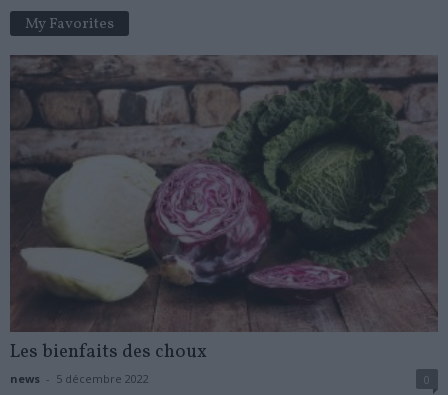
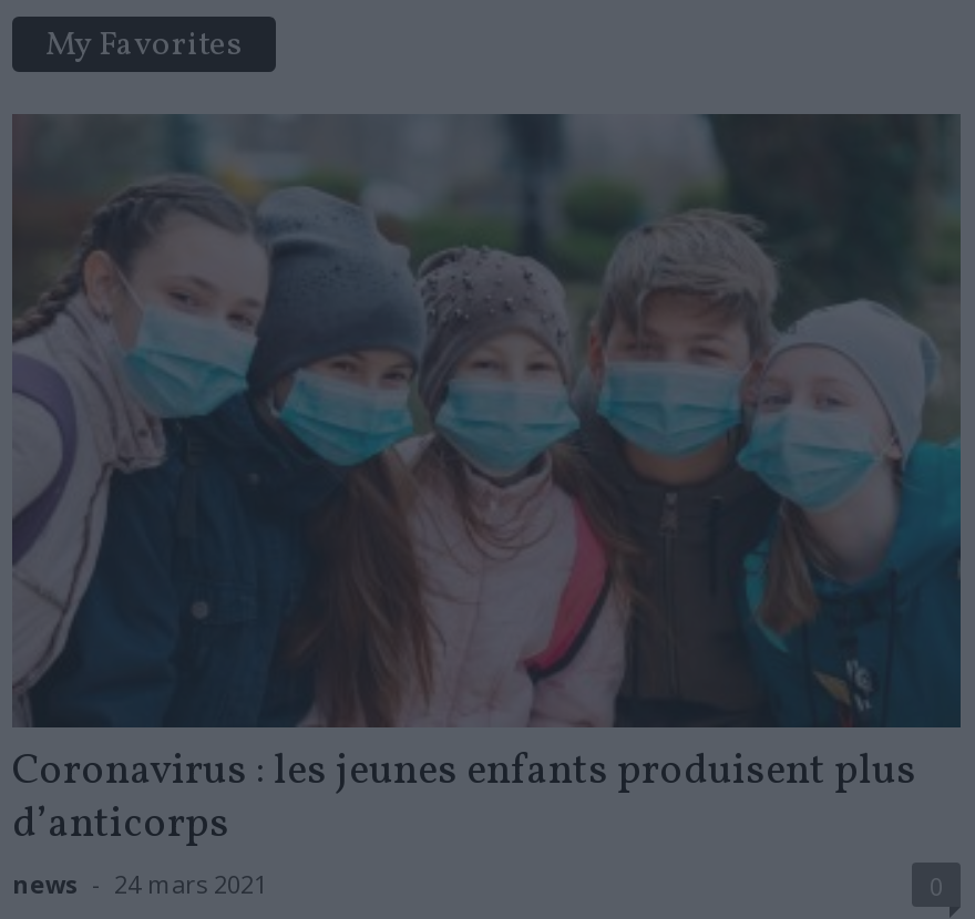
[9,55,439,386] [image] | Les bienfaits des choux | news - 5 décembre 2022 -> [12,113,963,900] [image] | Coronavirus : les jeunes enfants produisent plus | d’anticorps | news - 24 mars 2021

